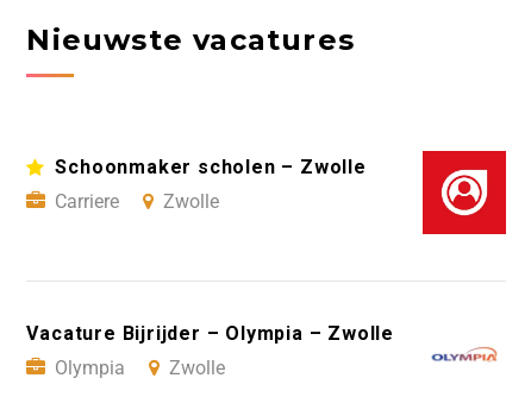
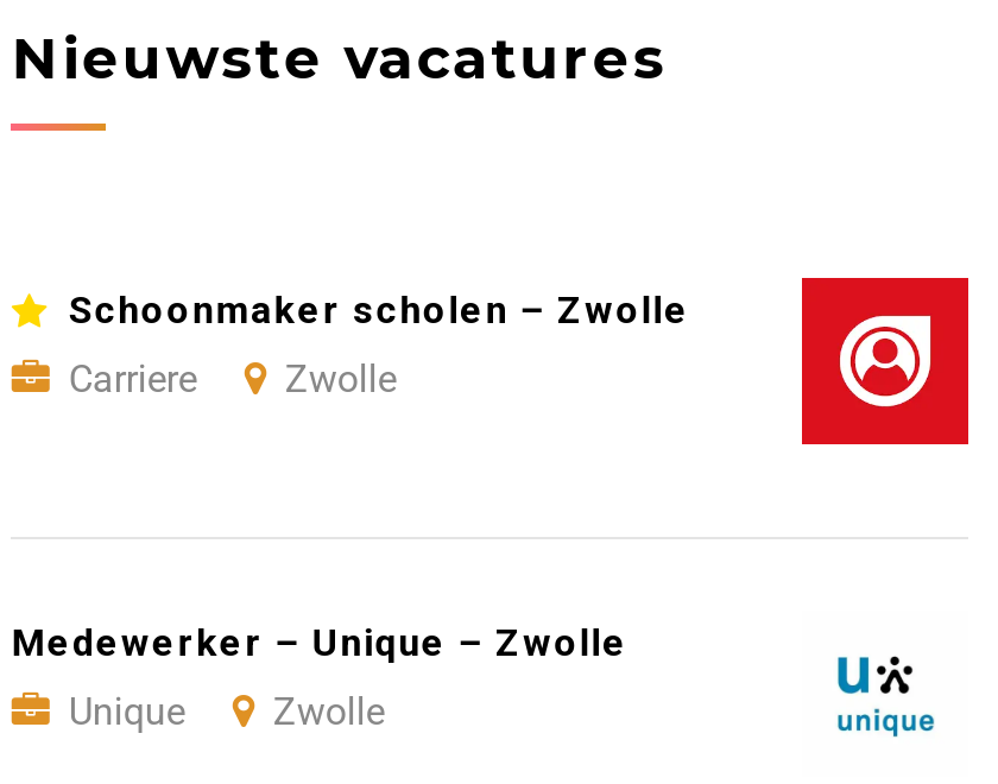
[27,322,394,345] Vacature Bijrijder – Olympia – Zwolle -> [12,621,628,666] Medewerker – Unique – Zwolle
[431,341,498,379] [image] -> [821,653,949,739] [image]
[55,357,125,379] Olympia -> [69,689,185,735] Unique

